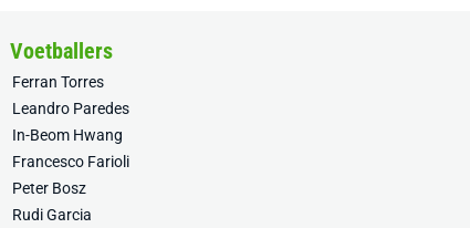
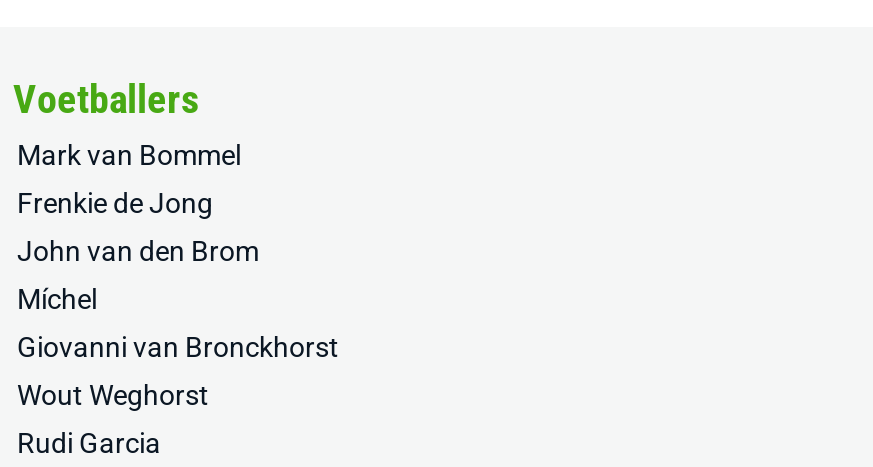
[12,73,129,197] Ferran Torres | Leandro Paredes | In-Beom Hwang | Francesco Farioli | Peter Bosz -> [17,139,339,411] Mark van Bommel | Frenkie de Jong | John van den Brom | Míchel | Giovanni van Bronckhorst | Wout Weghorst

